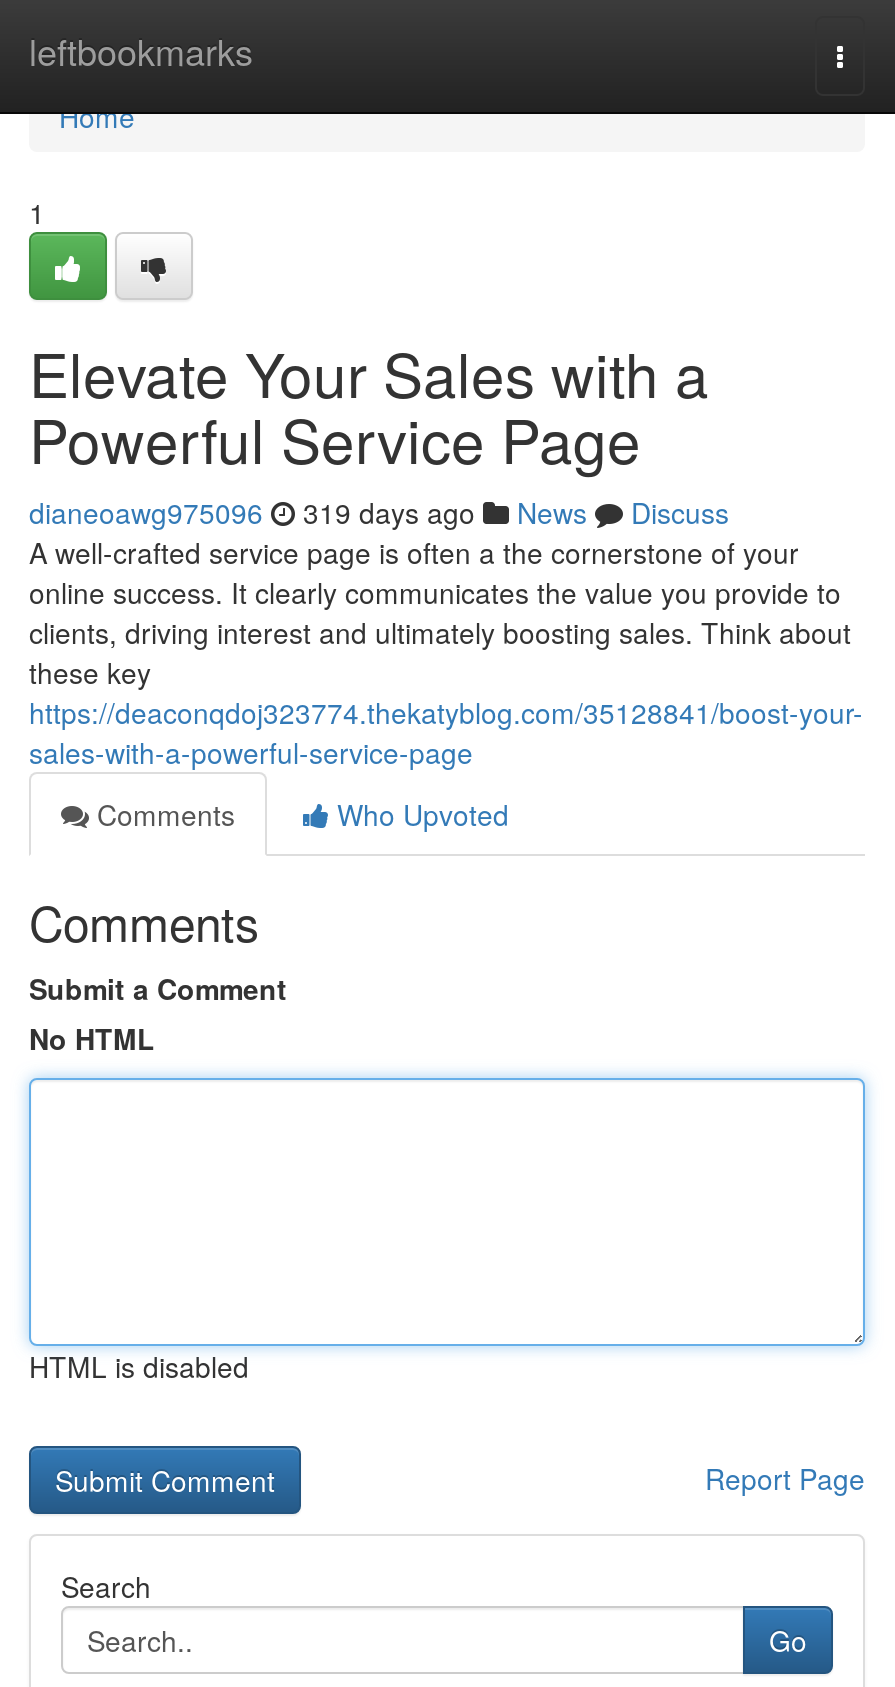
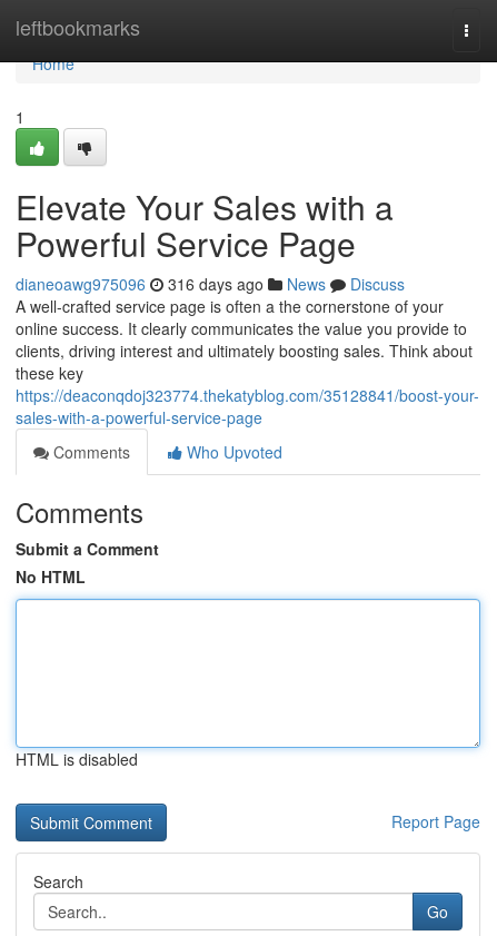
[29,492,729,532] dianeoawg975096 319 days ago News Discuss -> [16,273,405,295] dianeoawg975096 316 days ago News Discuss

